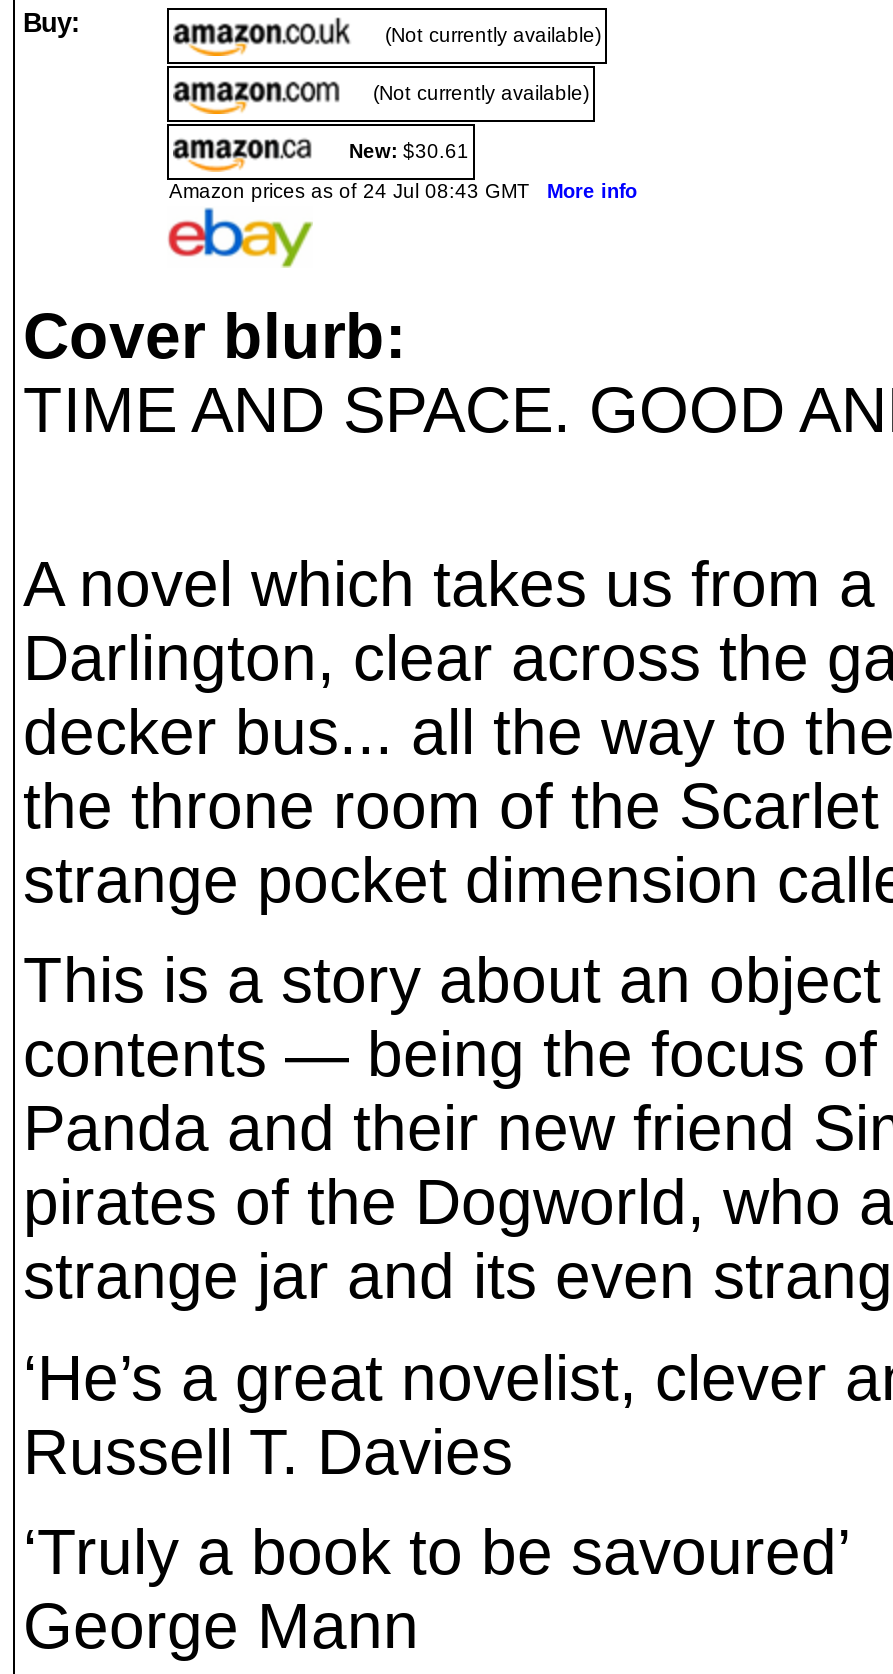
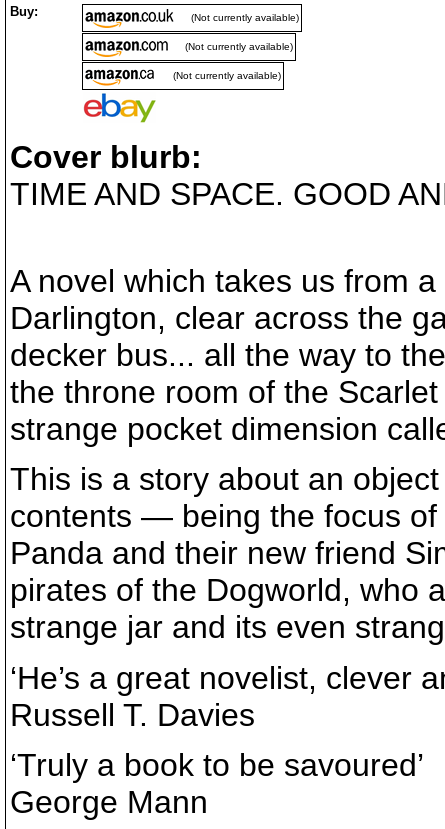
[169,141,637,203] New: $30.61 | Amazon prices as of 24 Jul 08:43 GMT More info -> [173,70,281,81] (Not currently available)

